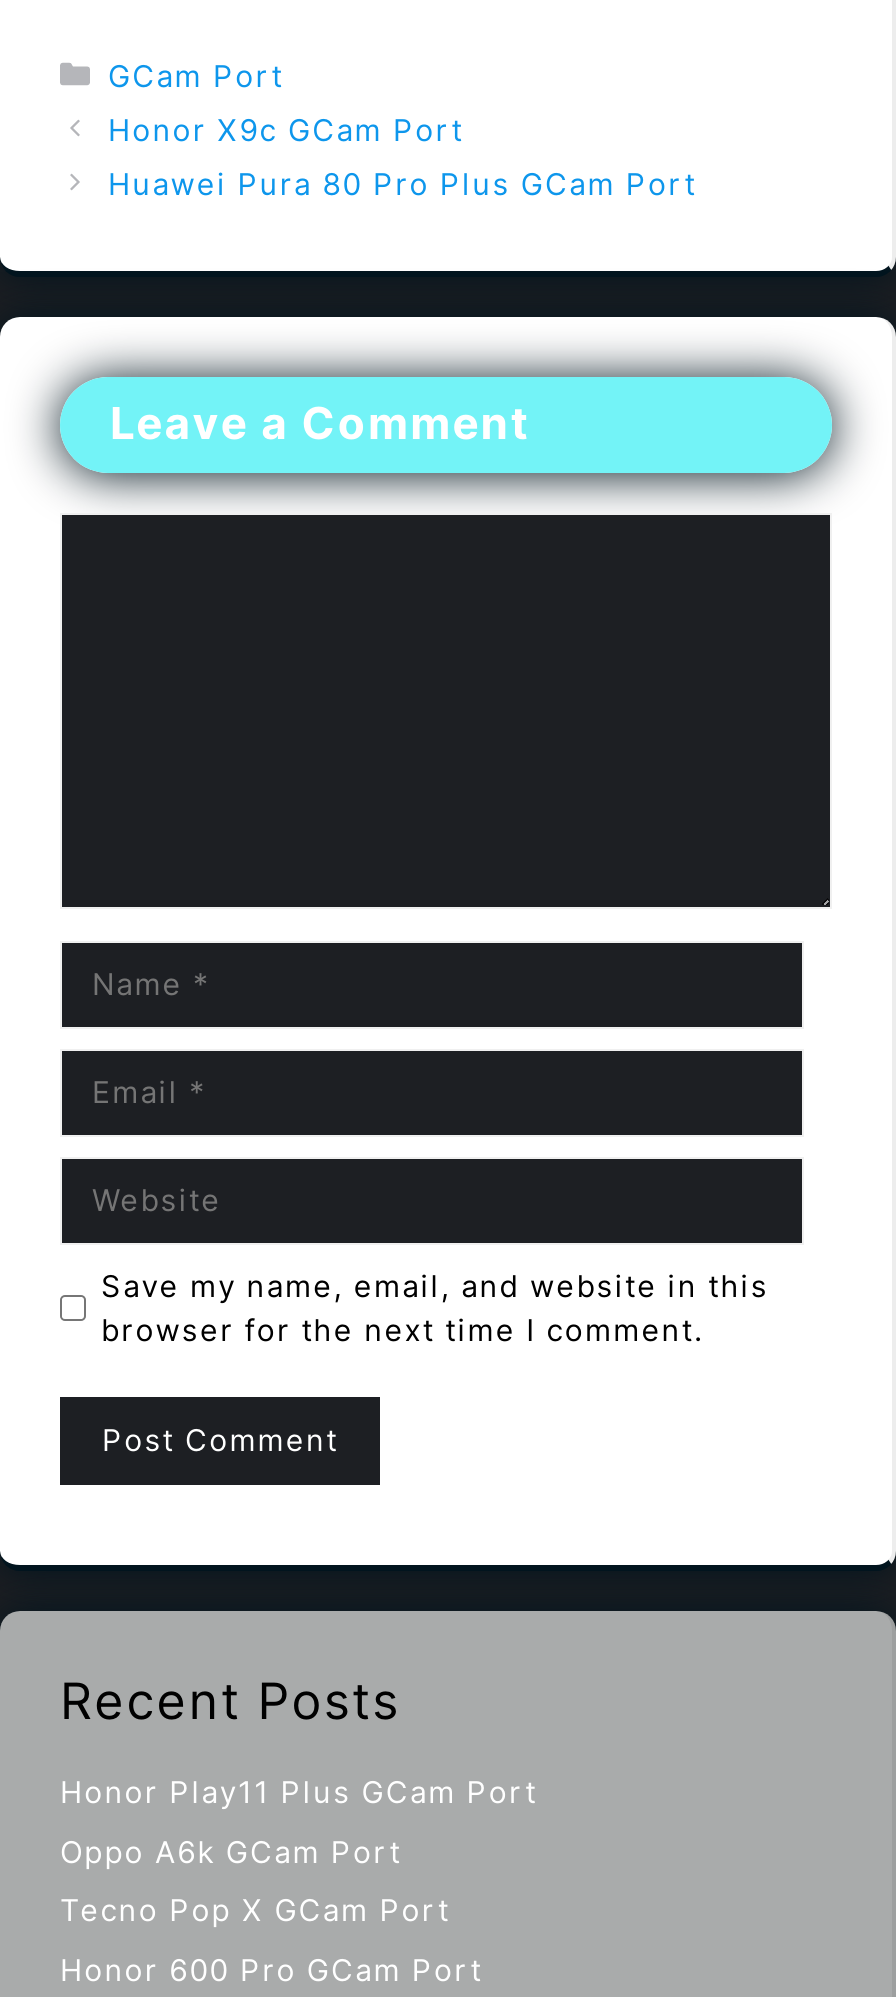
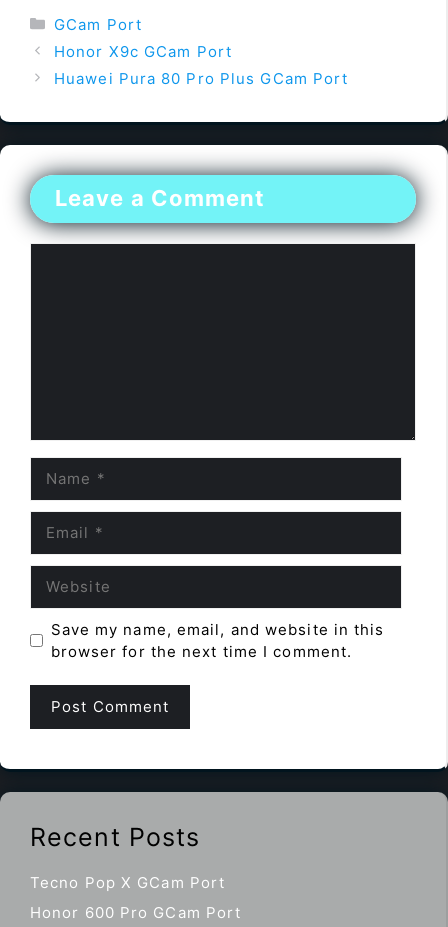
[60,1773,537,1870] Honor Play11 Plus GCam Port | Oppo A6k GCam Port -> none

